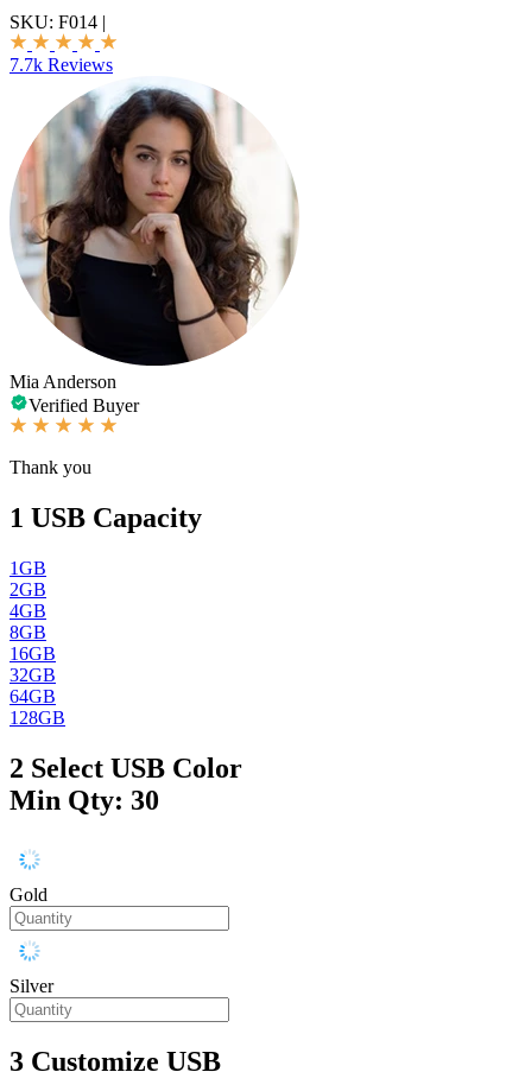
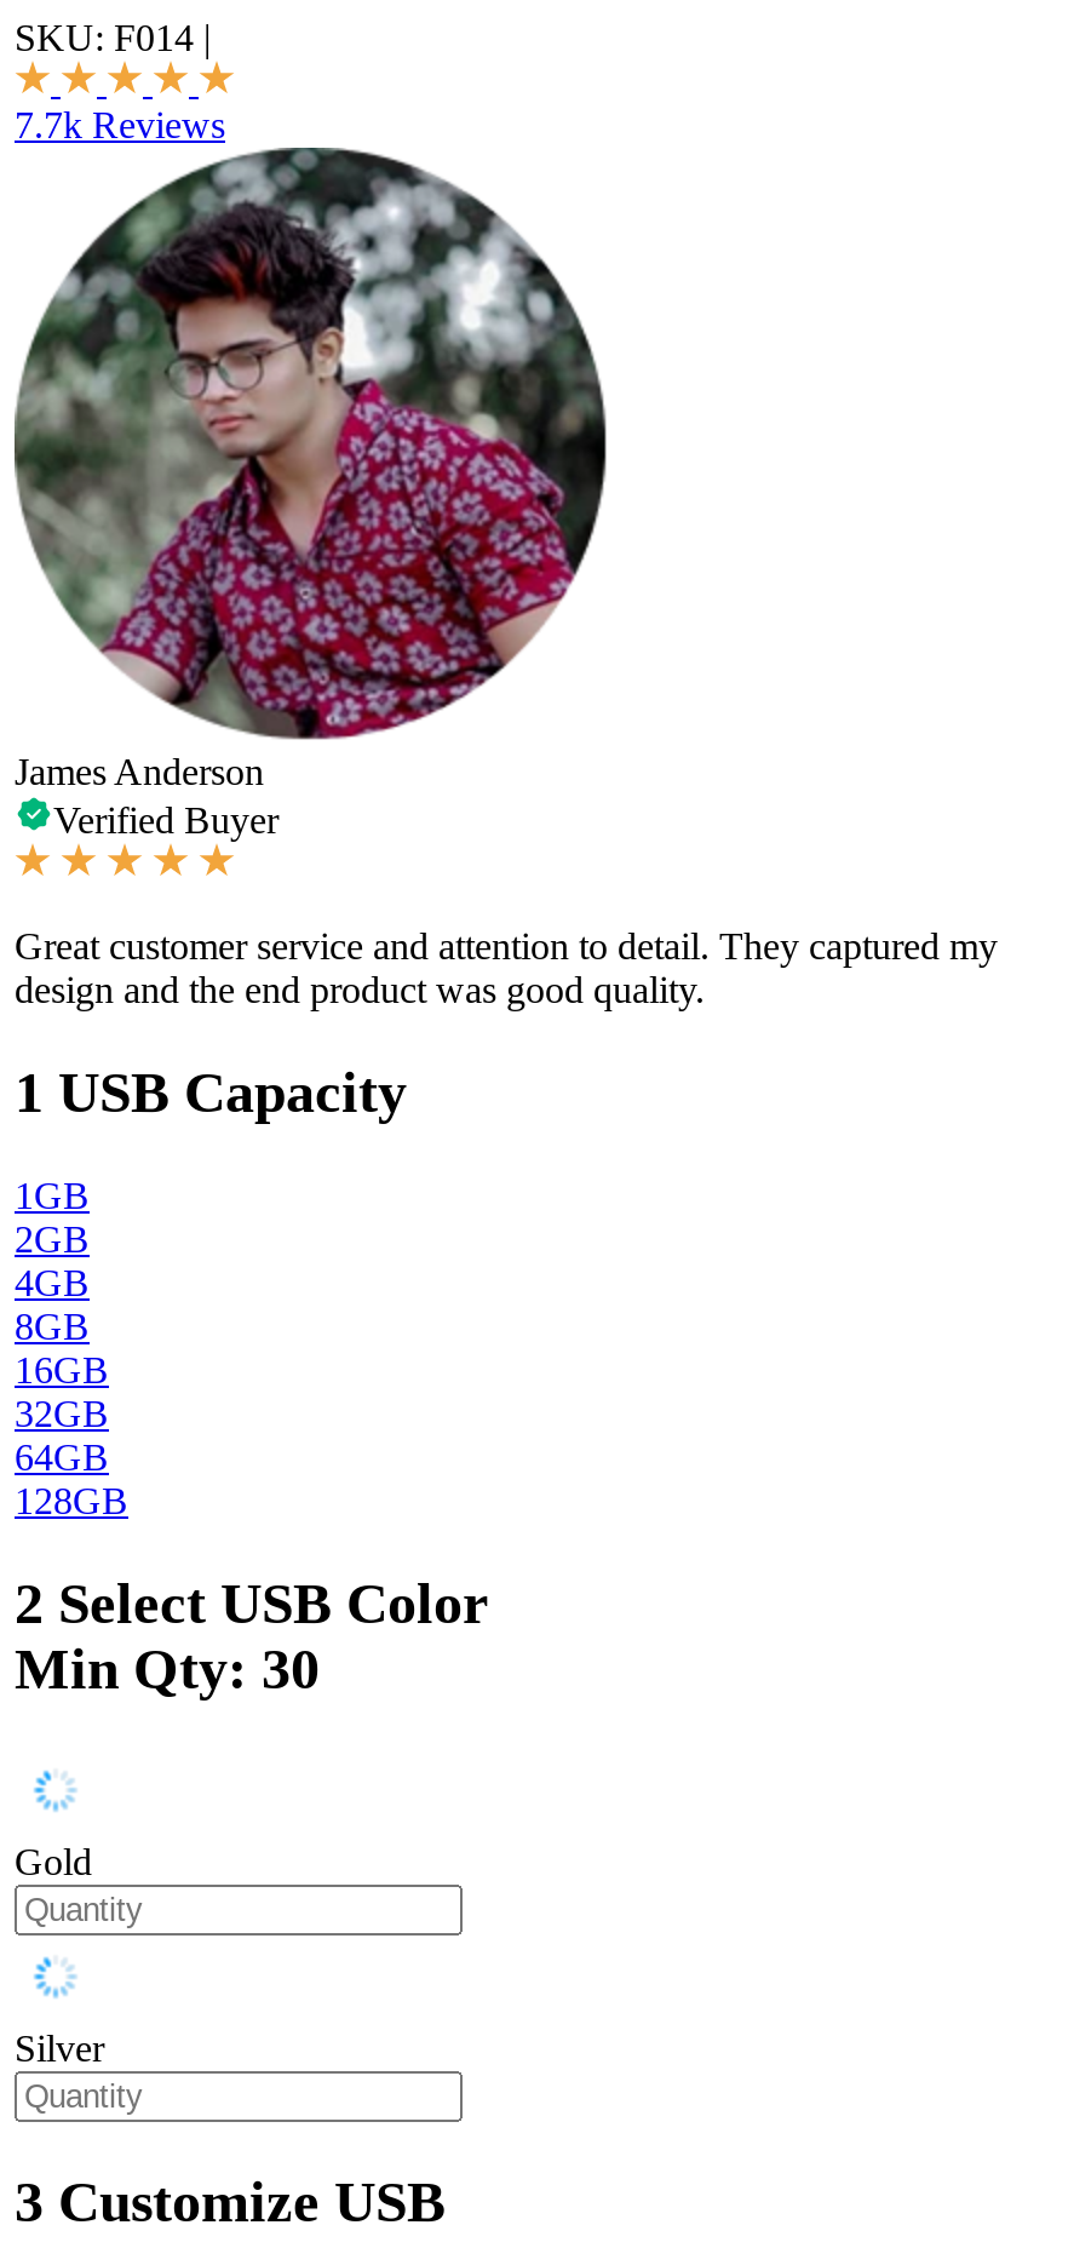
[10,76,299,392] [image] | Mia Anderson -> [12,145,608,792] [image] | James Anderson
[10,457,91,477] Thank you -> [15,925,998,1010] Great customer service and attention to detail. They captured my | design and the end product was good quality.

